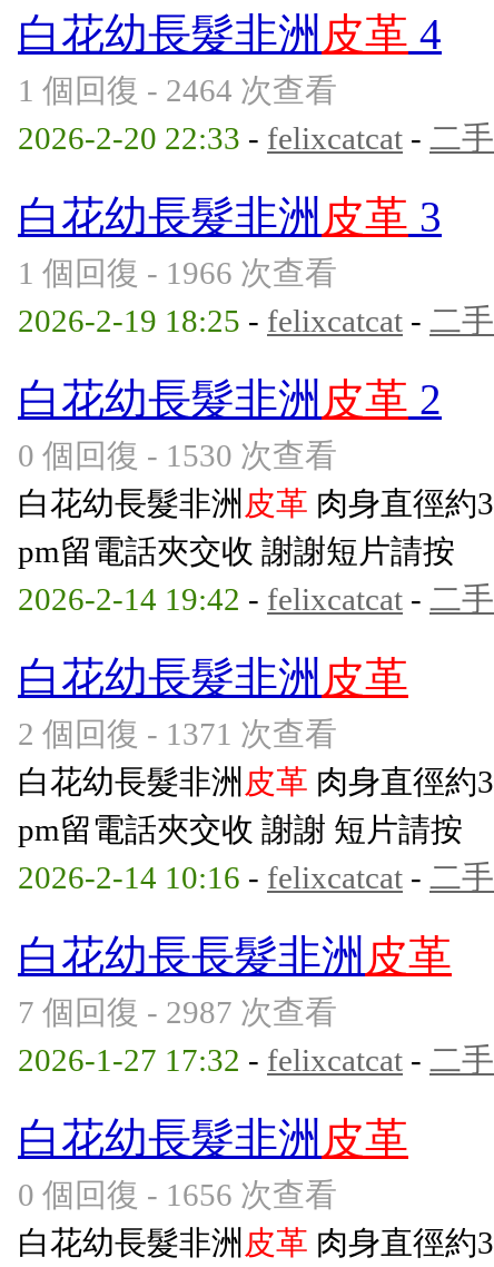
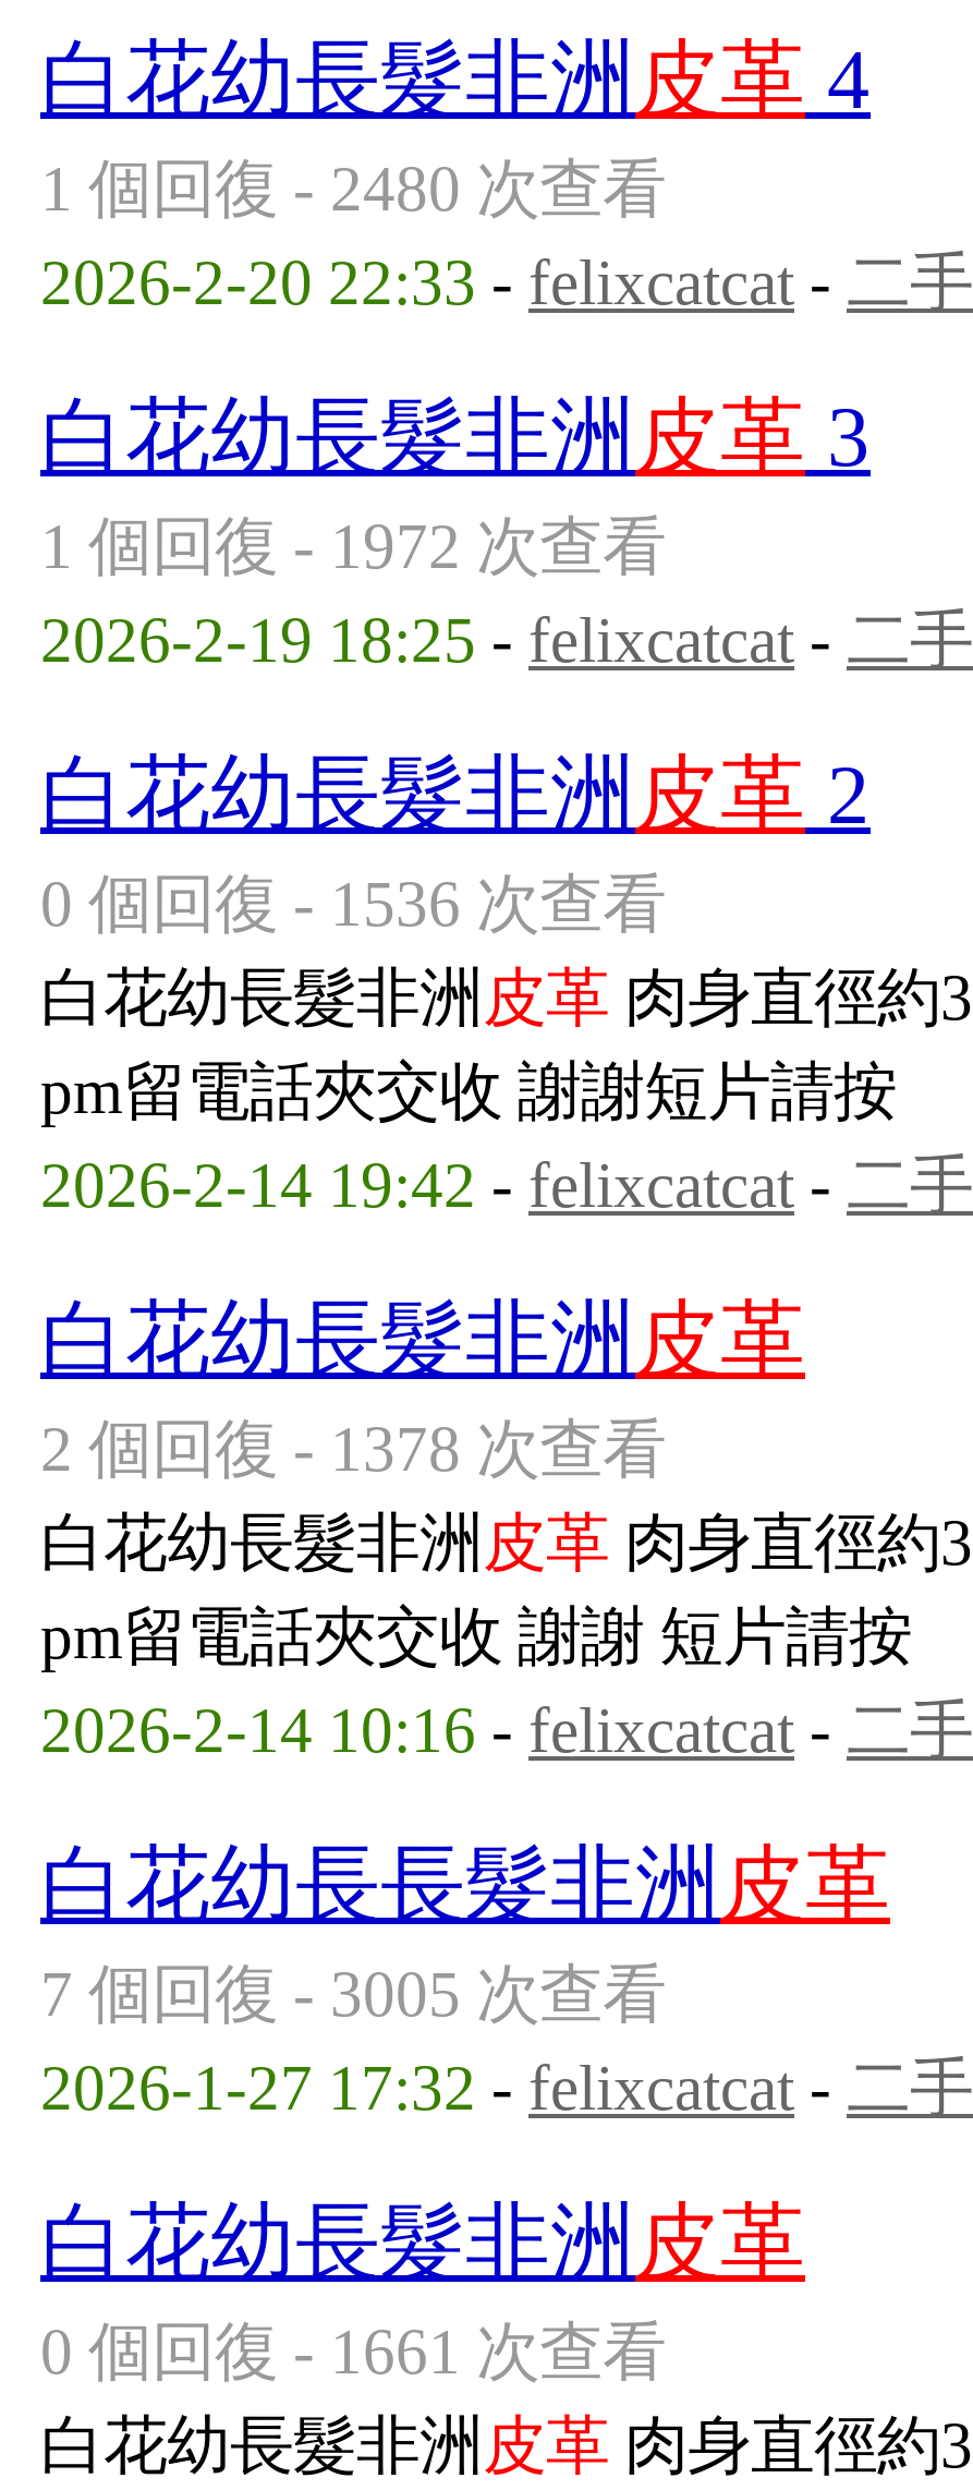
[18,72,337,108] 1 個回復 - 2464 次查看 -> [40,154,666,223] 1 個回復 - 2480 次查看
[18,255,337,291] 1 個回復 - 1966 次查看 -> [40,511,666,581] 1 個回復 - 1972 次查看
[18,438,337,473] 0 個回復 - 1530 次查看 -> [40,869,666,939] 0 個回復 - 1536 次查看
[18,716,337,752] 2 個回復 - 1371 次查看 -> [40,1414,666,1484] 2 個回復 - 1378 次查看
[18,994,337,1030] 7 個回復 - 2987 次查看 -> [40,1959,666,2029] 7 個回復 - 3005 次查看
[18,1177,337,1212] 0 個回復 - 1656 次查看 -> [40,2317,666,2386] 0 個回復 - 1661 次查看

